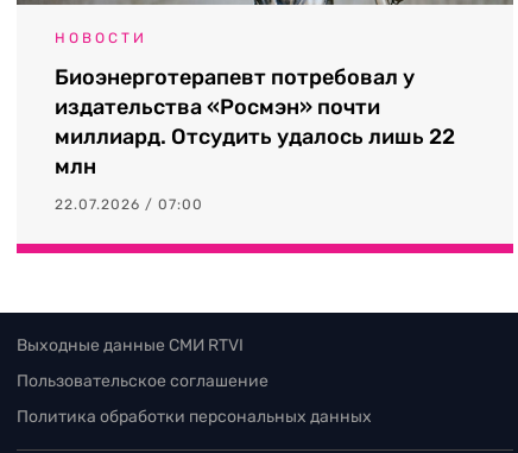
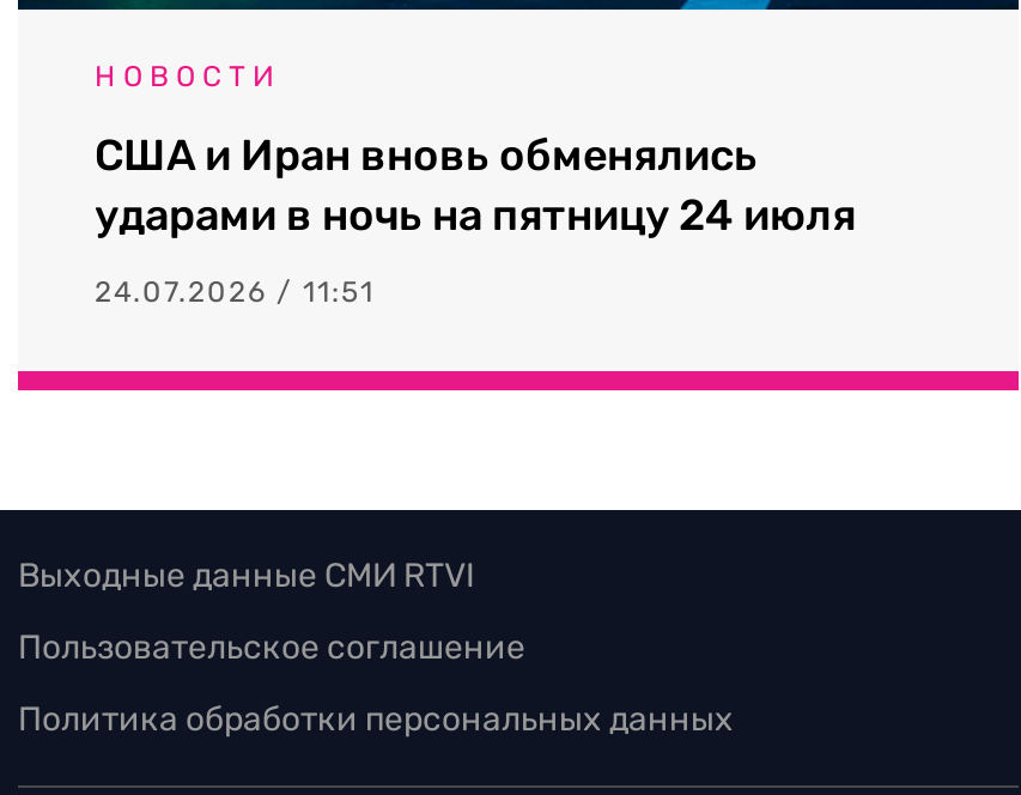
[55,64,455,179] Биоэнерготерапевт потребовал у | издательства «Росмэн» почти | миллиард. Отсудить удалось лишь 22 | млн -> [95,129,856,241] США и Иран вновь обменялись | ударами в ночь на пятницу 24 июля
[55,196,203,213] 22.07.2026 / 07:00 -> [95,275,375,308] 24.07.2026 / 11:51

